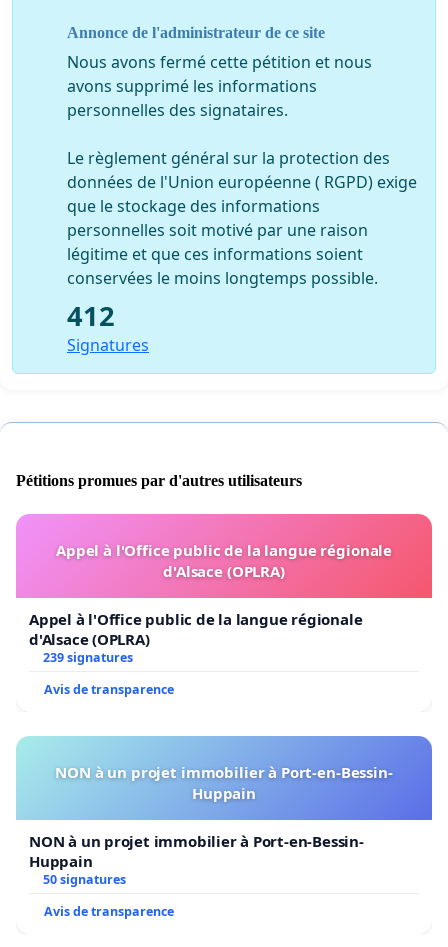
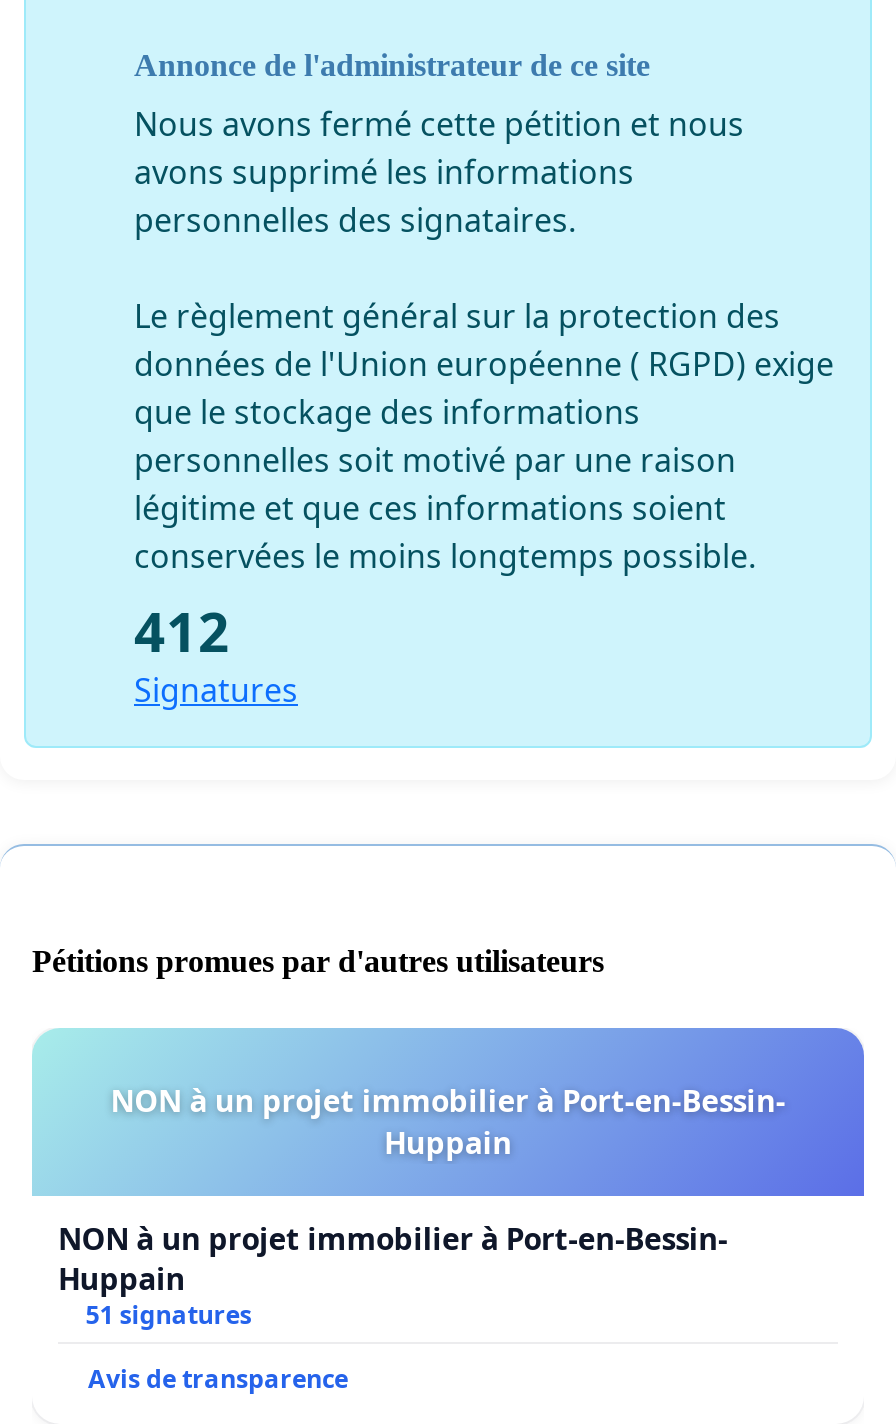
[15,513,433,698] [image] | Appel à l'Office public de la langue régionale | d'Alsace (OPLRA) | Appel à l'Office public de la langue régionale | d'Alsace (OPLRA) | 239 signatures | Avis de transparence -> none
[43,871,126,888] 50 signatures -> [86,1297,252,1331] 51 signatures

